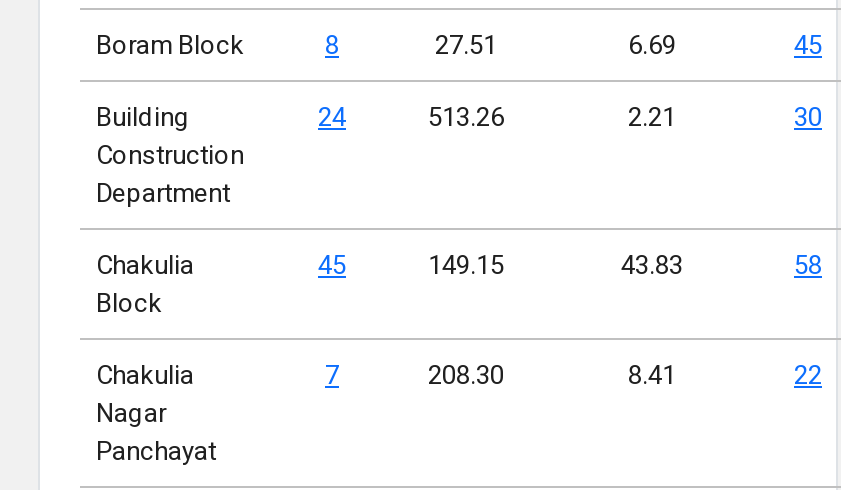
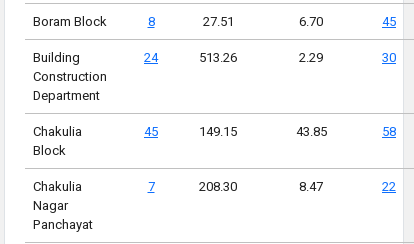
[628,26,676,64] 6.69 -> [299,12,323,31] 6.70
[628,98,676,136] 2.21 -> [299,48,323,67] 2.29
[621,246,683,284] 43.83 -> [295,122,326,141] 43.85
[628,356,676,394] 8.41 -> [299,177,323,196] 8.47

